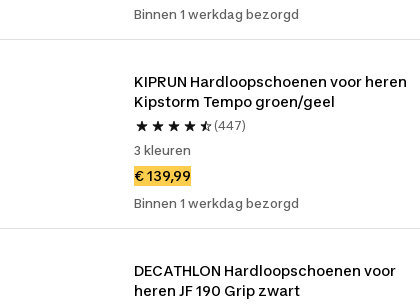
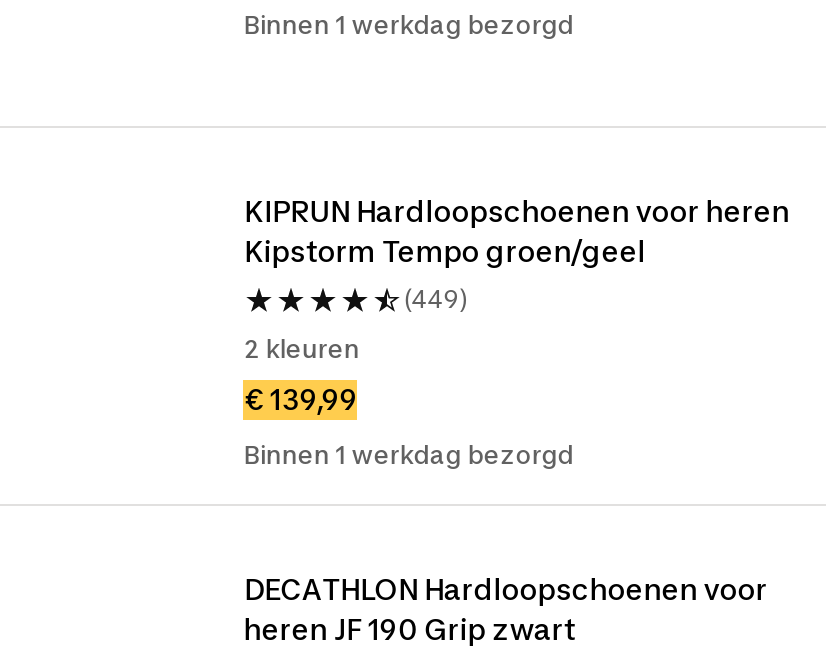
[214,118,246,133] (447) -> [404,284,468,314] (449)
[134,143,191,158] 3 kleuren -> [244,334,360,364] 2 kleuren

